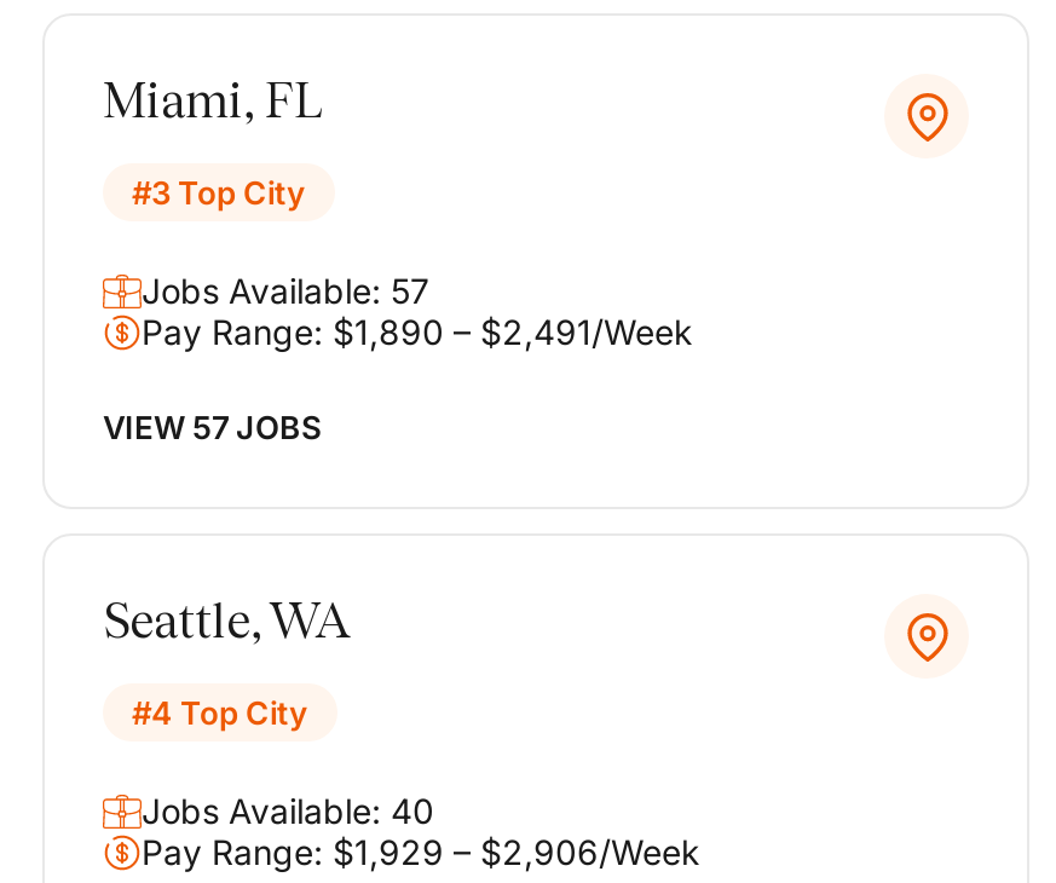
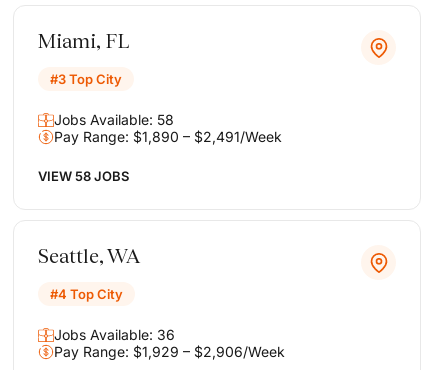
[142,270,429,311] Jobs Available: 57 -> [54,111,174,128] Jobs Available: 58
[103,408,321,446] VIEW 57 JOBS -> [38,168,129,184] VIEW 58 JOBS
[142,790,434,831] Jobs Available: 40 -> [54,326,175,343] Jobs Available: 36

